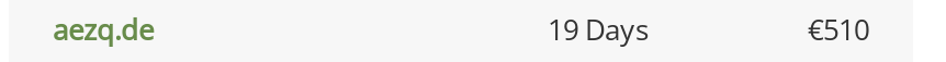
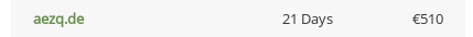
[548,10,649,49] 19 Days -> [282,9,332,28] 21 Days

